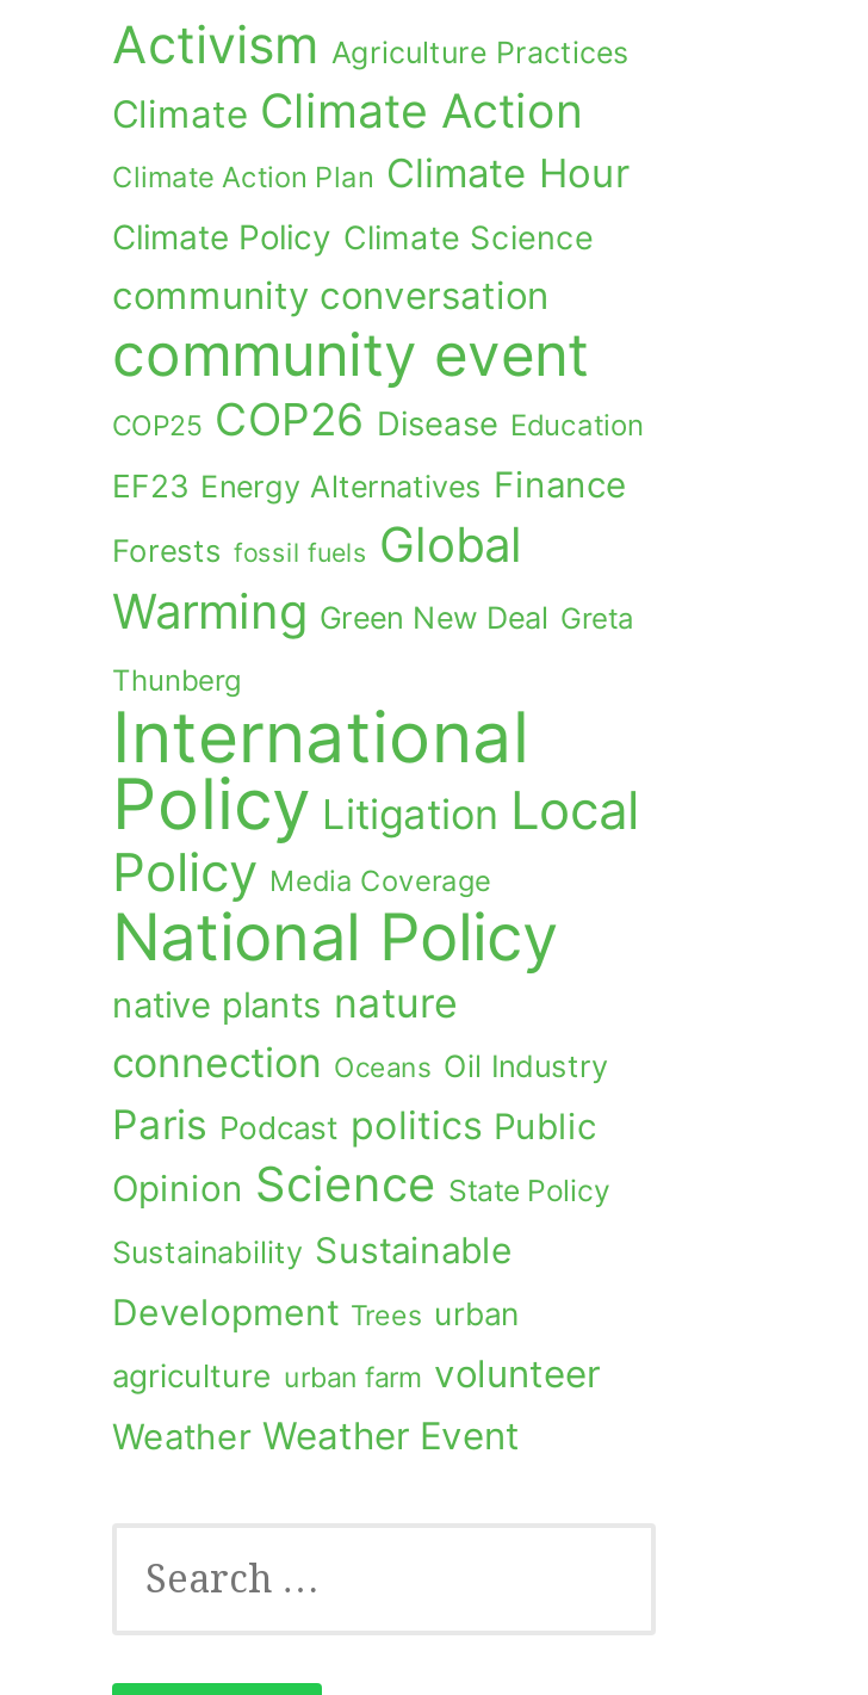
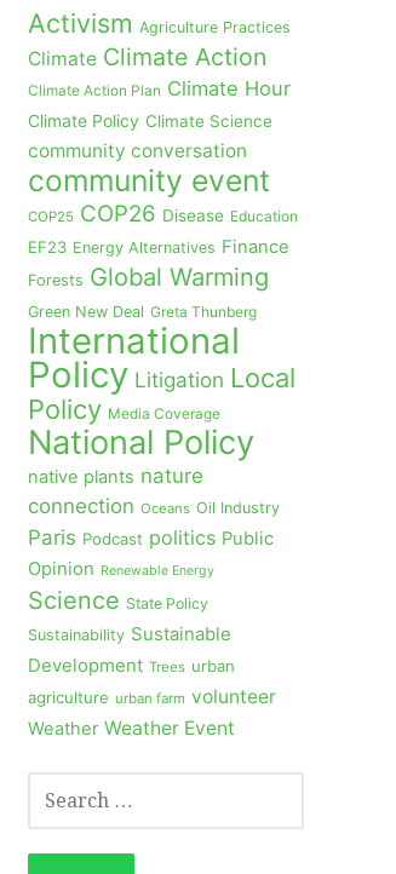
[112,517,634,698] Forests fossil fuels Global | Warming Green New Deal Greta | Thunberg -> [28,263,269,321] Forests Global Warming | Green New Deal Greta Thunberg
moved [112,696,639,1149] -> [28,320,295,550]: International | Policy Litigation Local | Policy Media Coverage | National Policy | native plants nature | connection Oceans Oil Industry | Paris Podcast politics Public
[112,1156,610,1214] Opinion Science State Policy -> [28,558,214,615] Opinion Renewable Energy | Science State Policy

